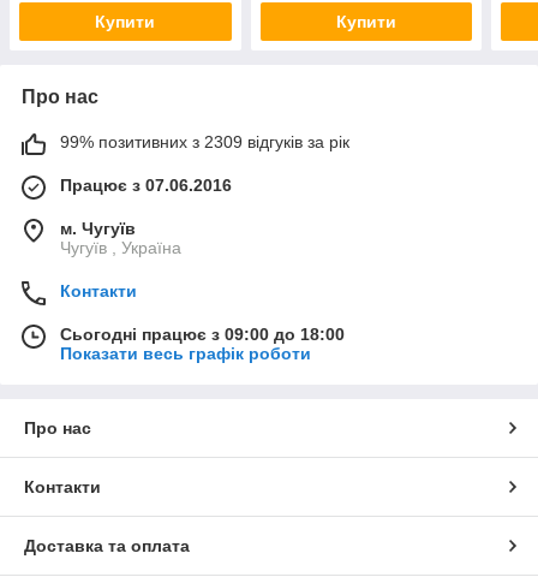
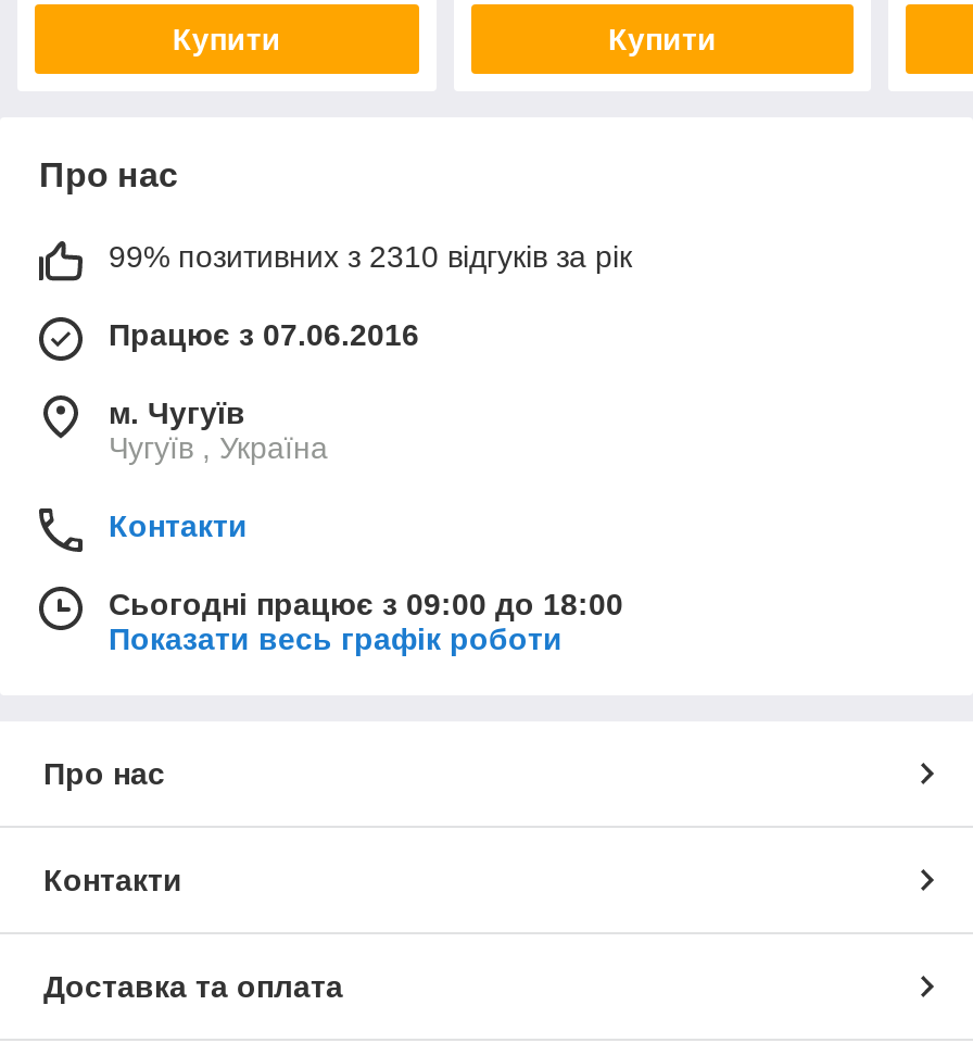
[60,132,349,151] 99% позитивних з 2309 відгуків за рік -> [109,239,632,273] 99% позитивних з 2310 відгуків за рік

